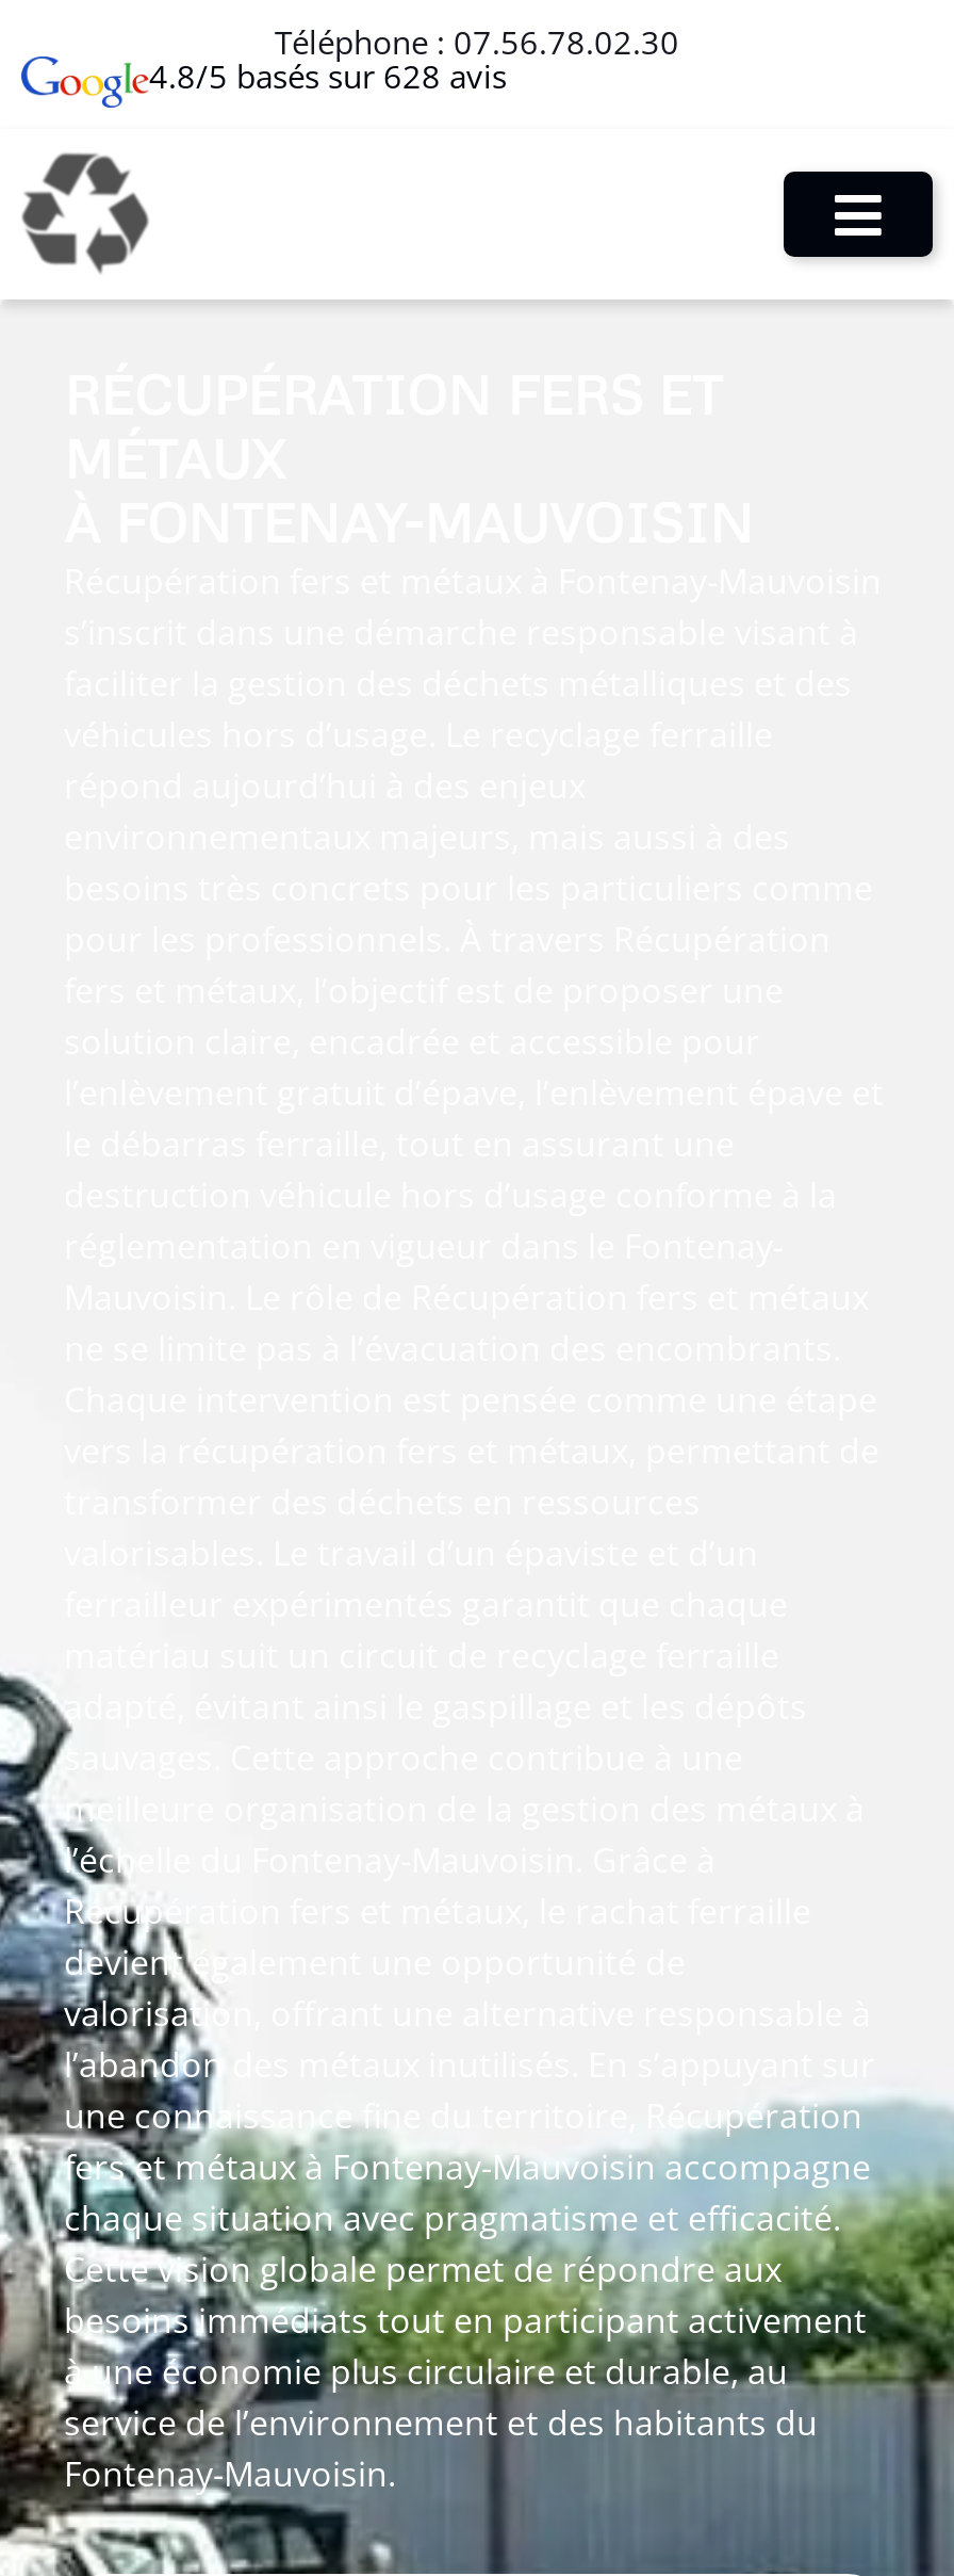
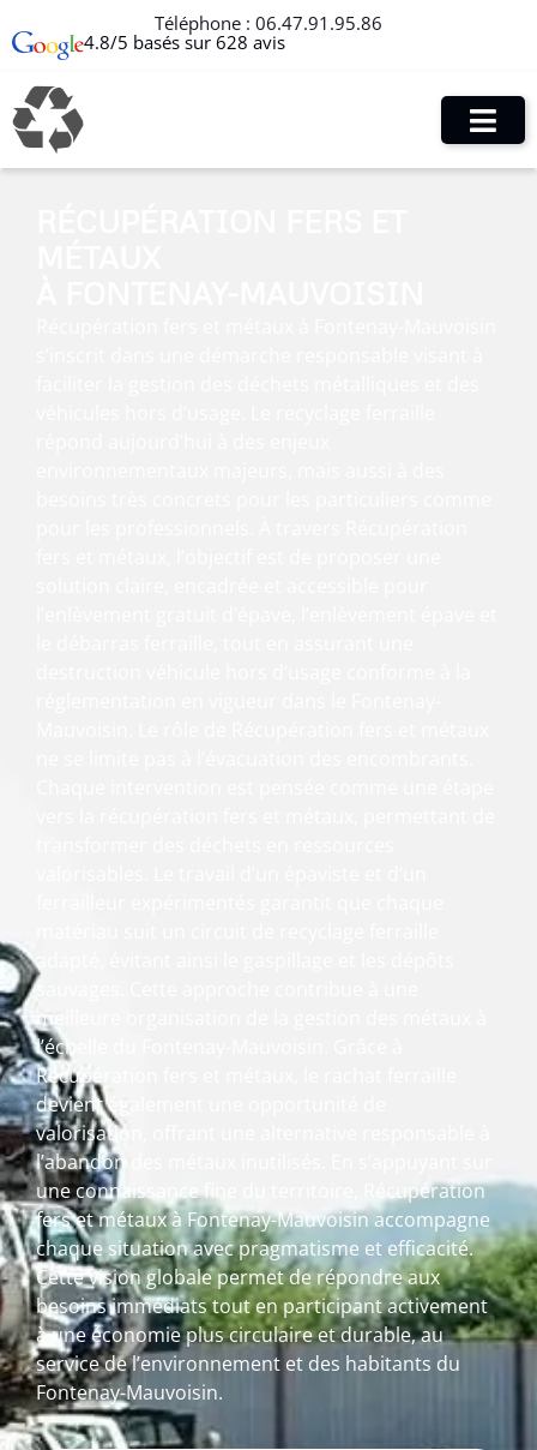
[275,20,679,63] Téléphone : 07.56.78.02.30 -> [155,11,382,35] Téléphone : 06.47.91.95.86

